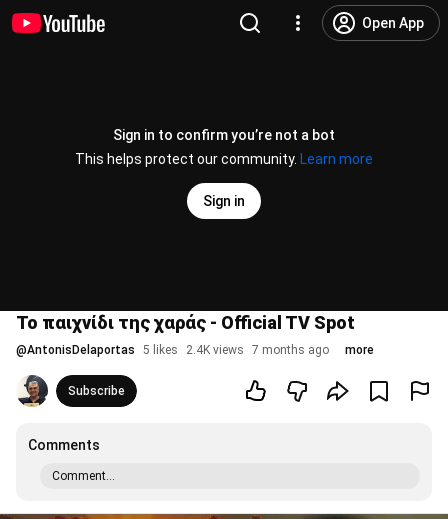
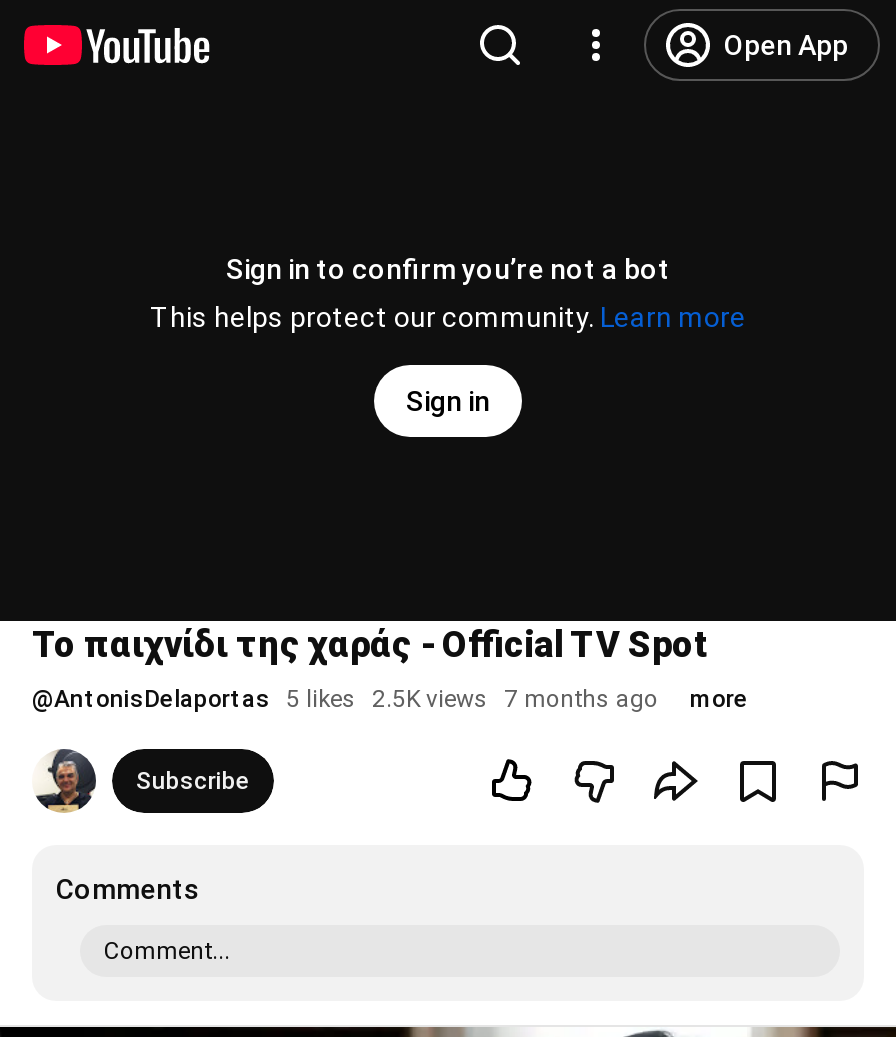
[16,343,329,357] @AntonisDelaportas 5 likes 2.4K views 7 months ago -> [32,685,658,713] @AntonisDelaportas 5 likes 2.5K views 7 months ago

